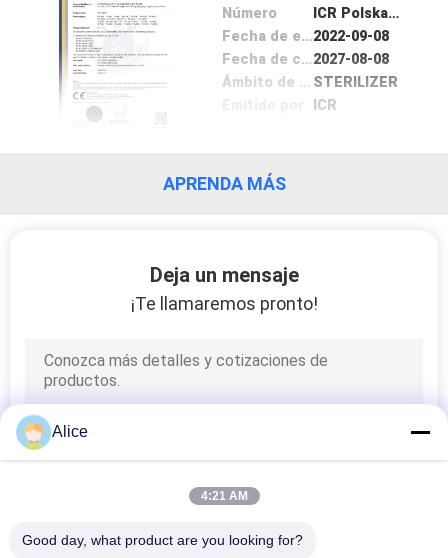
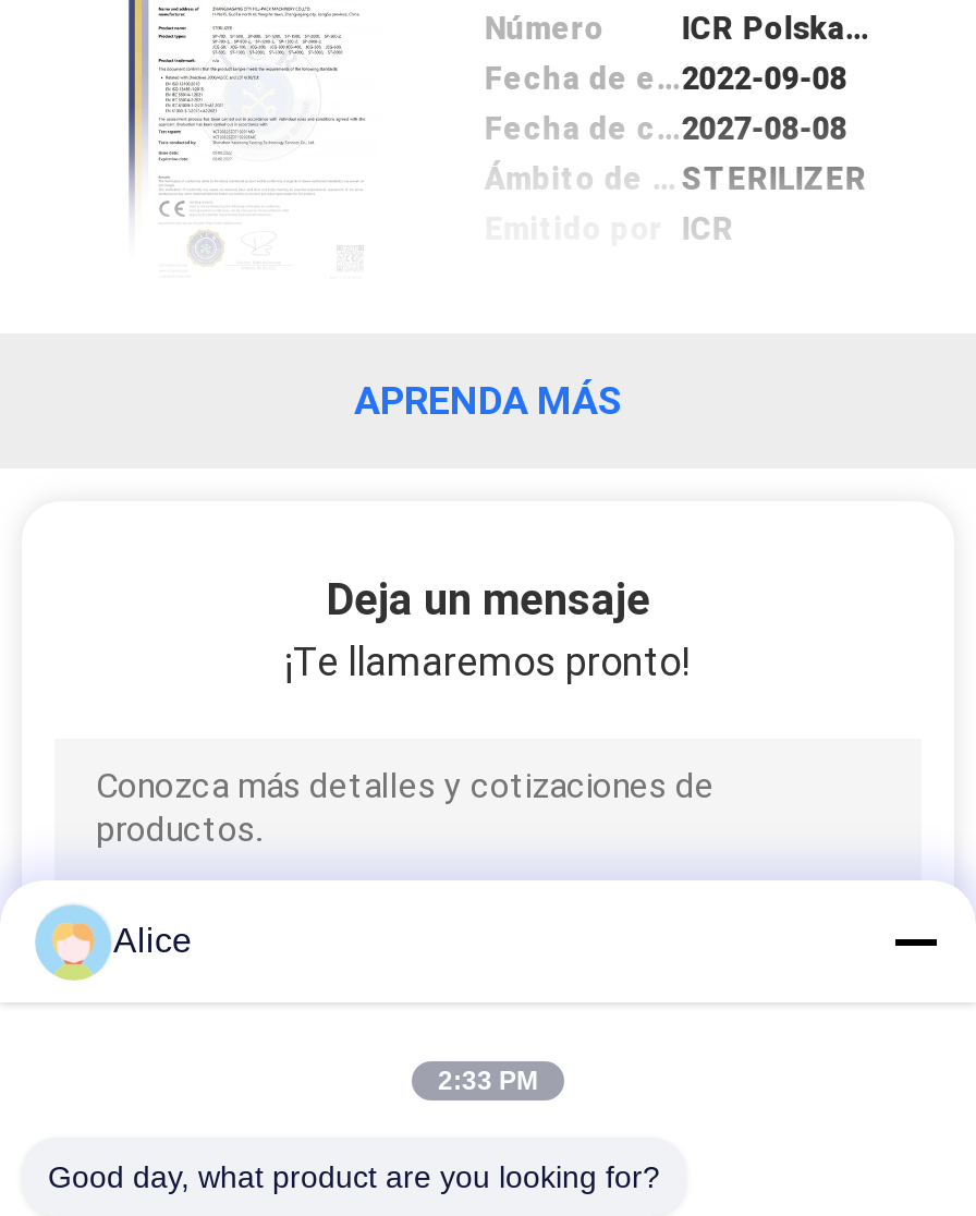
[200,489,247,503] 4:21 AM -> [438,1066,538,1096] 2:33 PM

